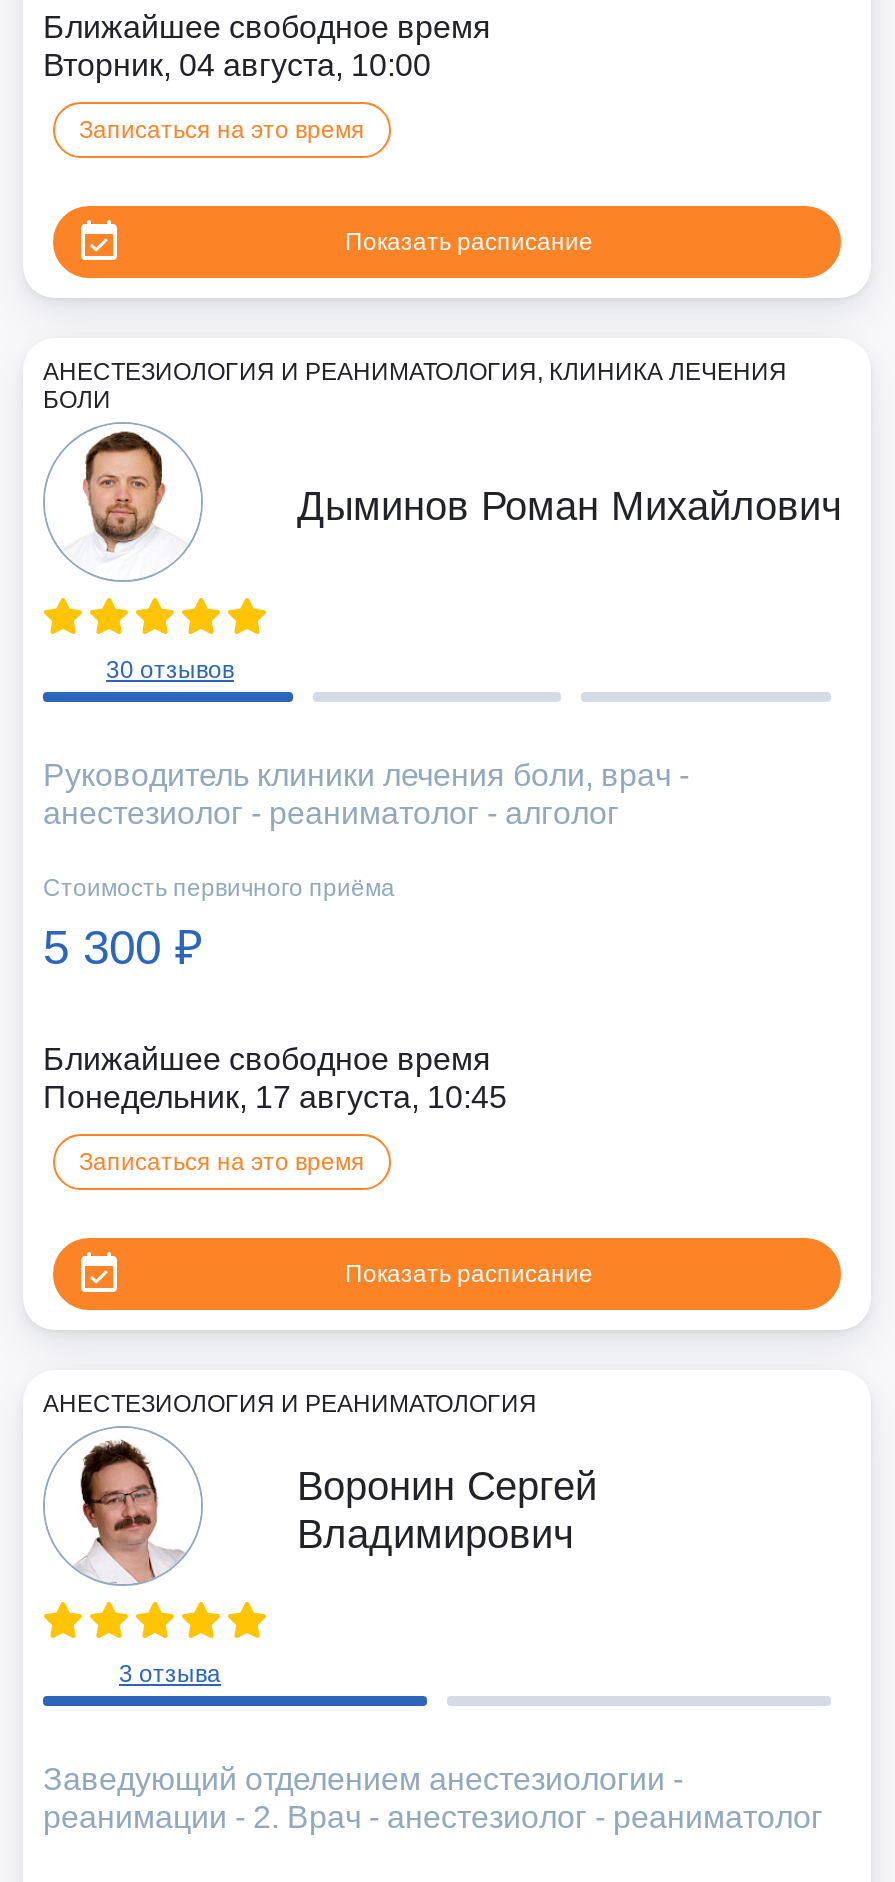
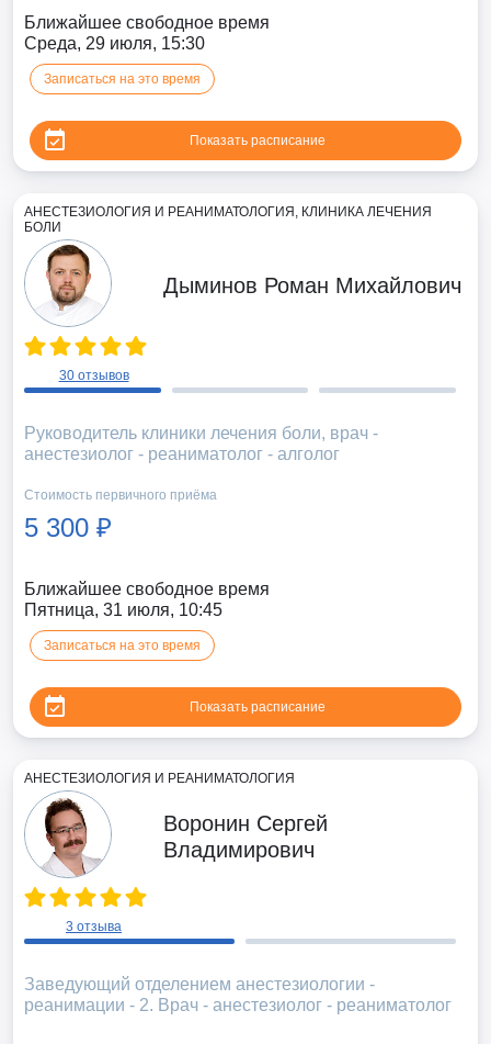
[43,48,431,82] Вторник, 04 августа, 10:00 -> [24,34,205,53] Среда, 29 июля, 15:30
[43,1080,507,1114] Понедельник, 17 августа, 10:45 -> [24,600,222,619] Пятница, 31 июля, 10:45

